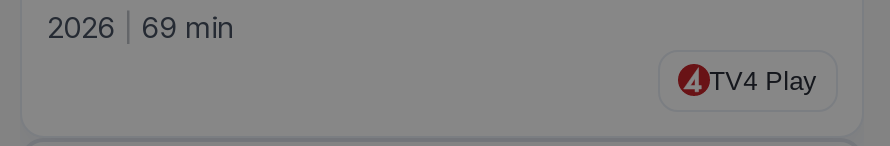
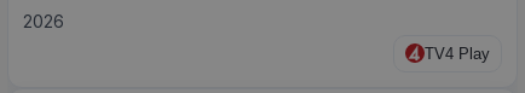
[141,10,233,44] 69 min -> none

